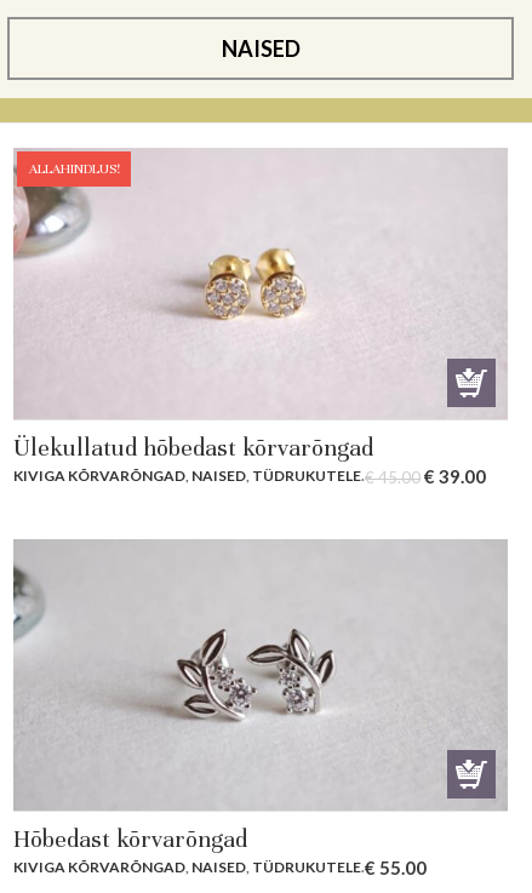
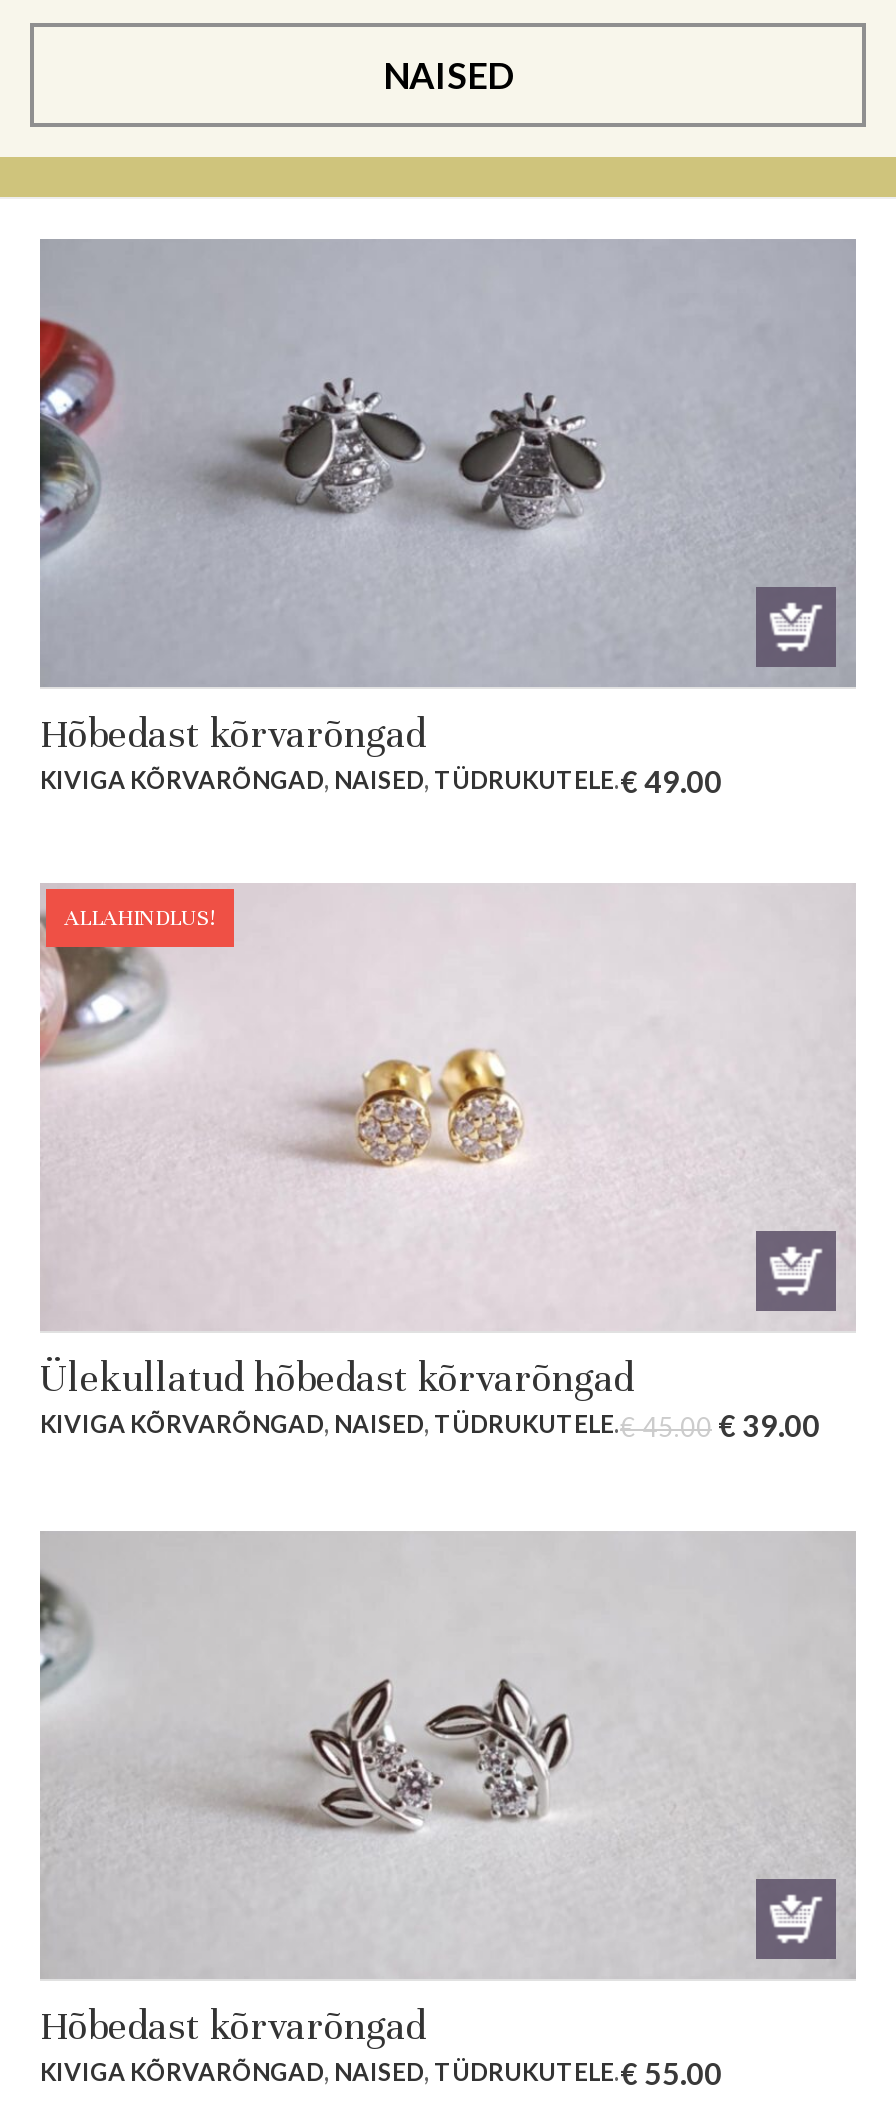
none -> [38,239,856,799] [image] | Hõbedast kõrvarõngad | KIVIGA KÕRVARÕNGAD, NAISED, TÜDRUKUTELE.€49.00

